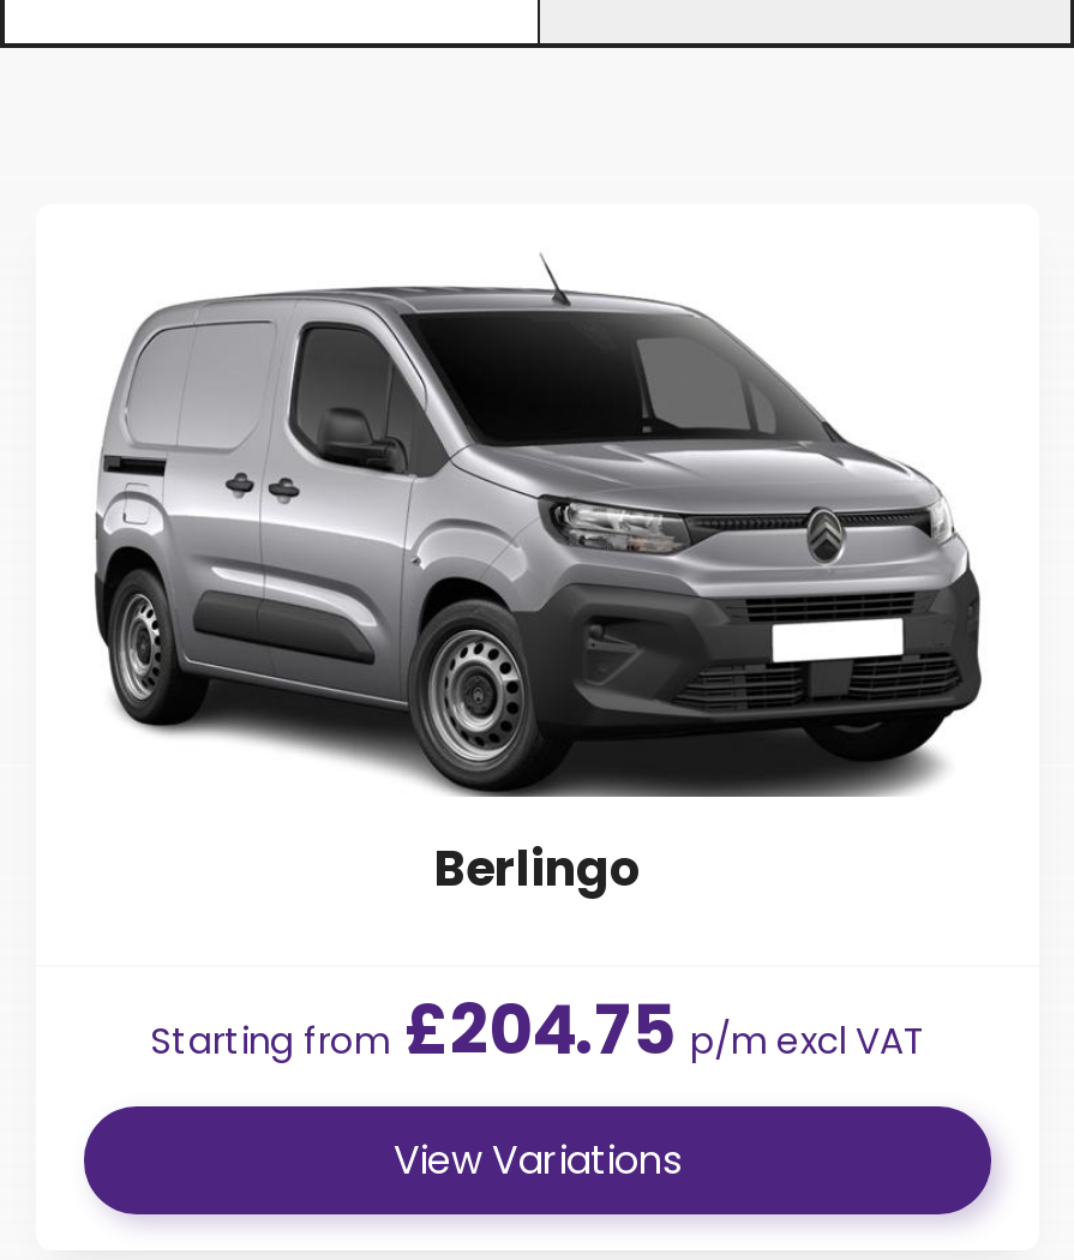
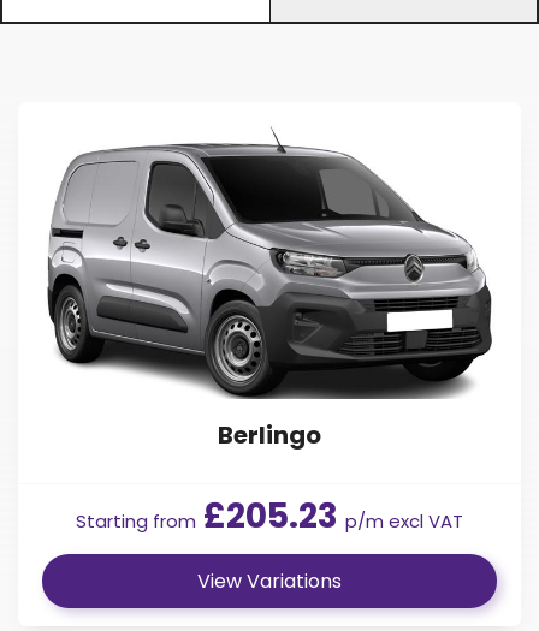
[150,983,925,1077] Starting from £204.75 p/m excl VAT -> [76,492,463,539] Starting from £205.23 p/m excl VAT

